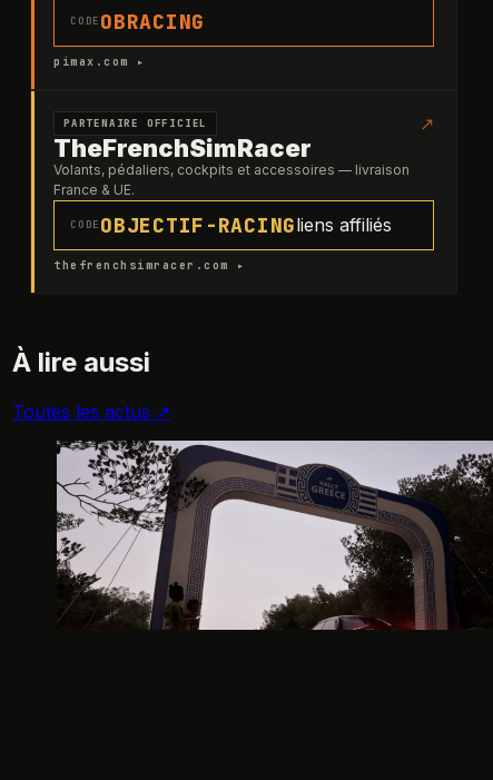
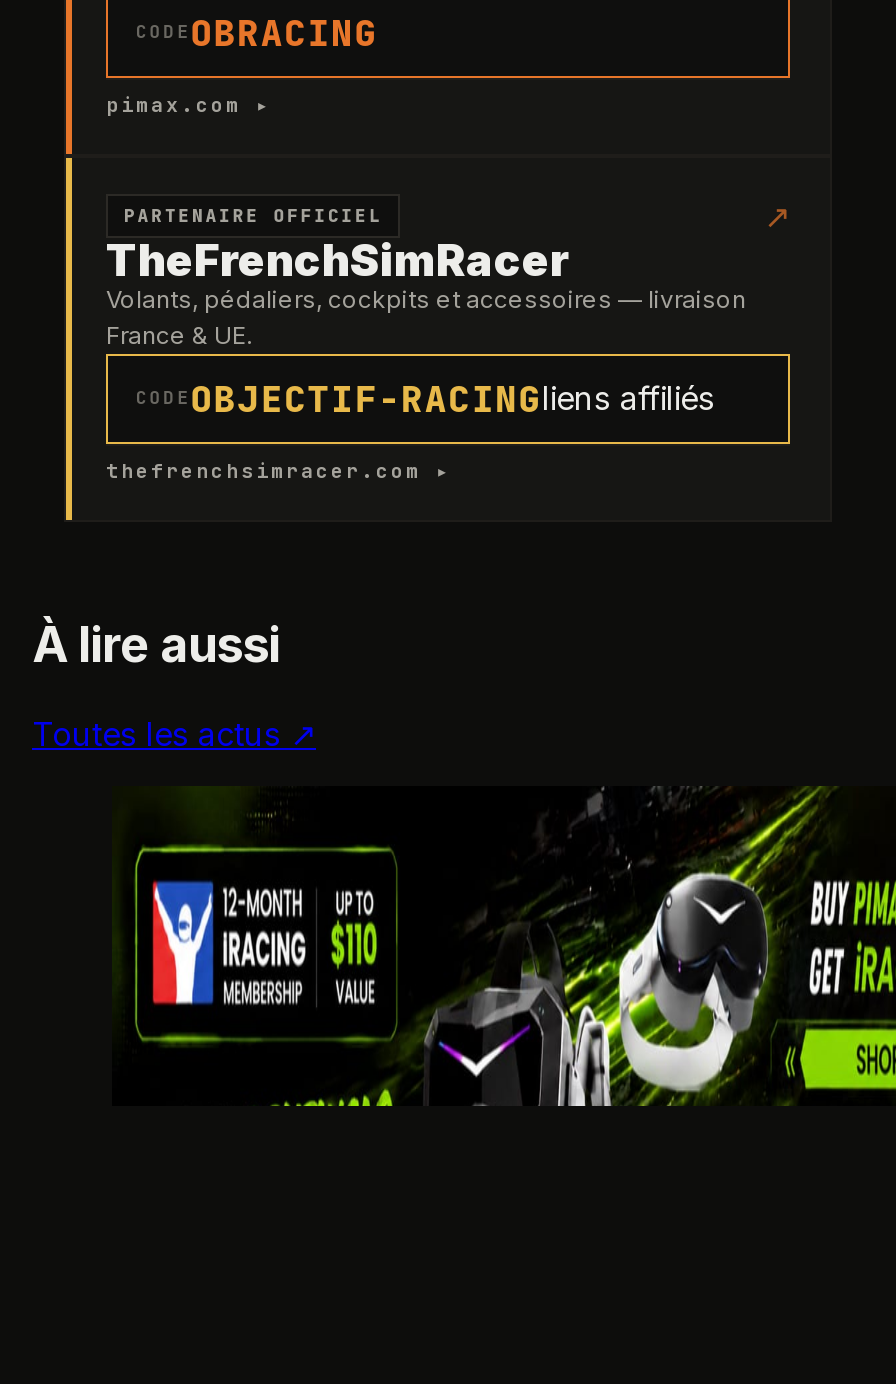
[56,440,490,631] [image] -> [112,786,890,1126] [image]

